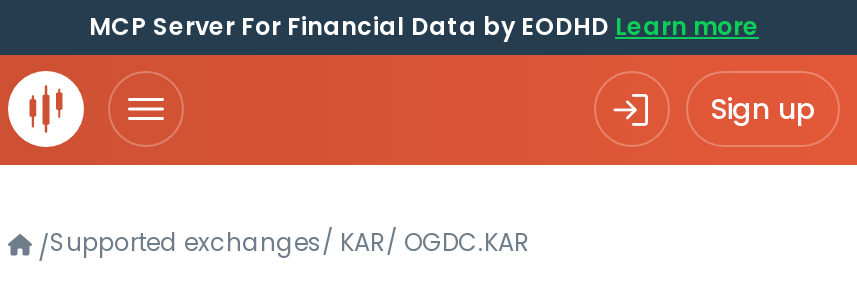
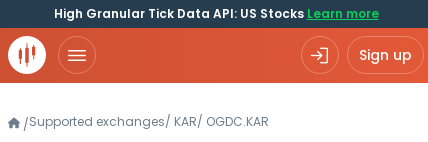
[89,9,759,43] MCP Server For Financial Data by EODHD Learn more -> [53,5,378,22] High Granular Tick Data API: US Stocks Learn more

